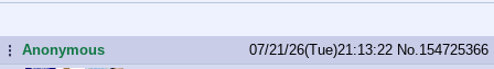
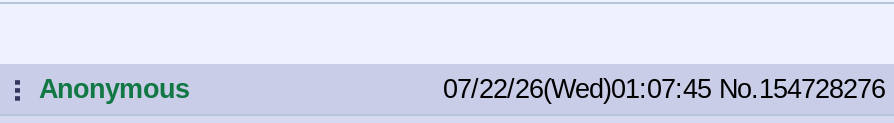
[249,41,488,58] 07/21/26(Tue)21:13:22 No.154725366 -> [443,73,885,103] 07/22/26(Wed)01:07:45 No.154728276

